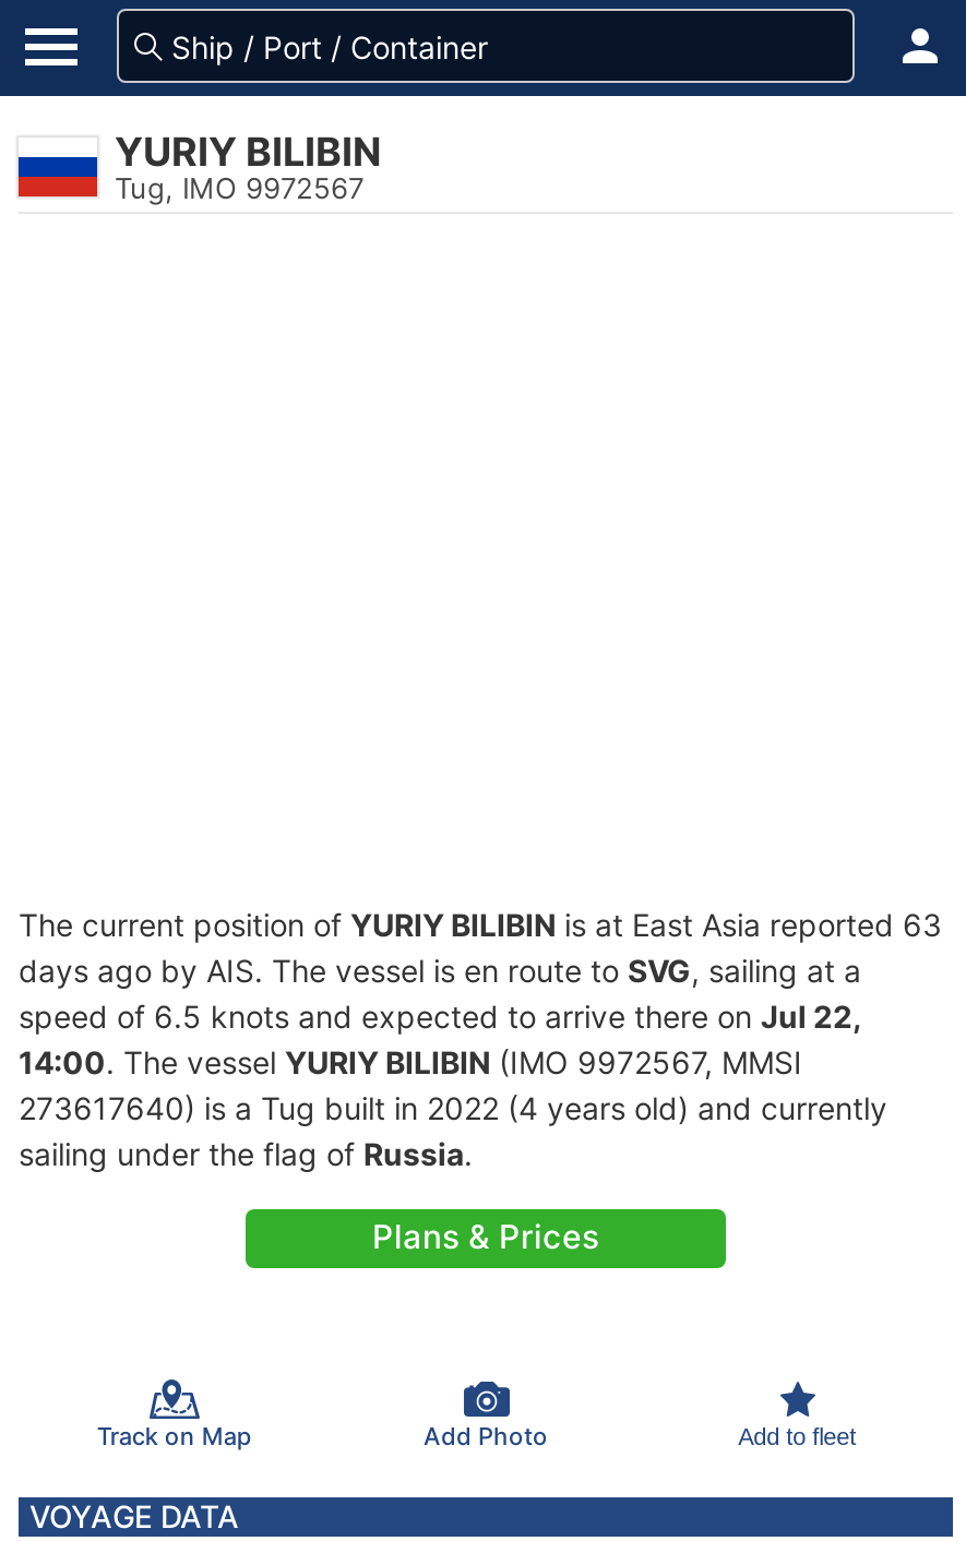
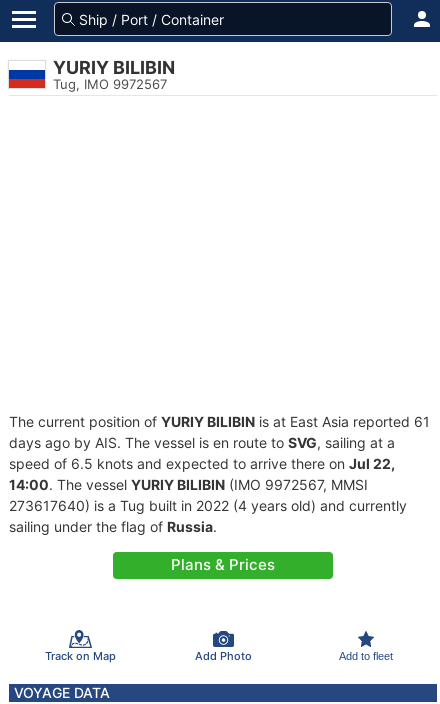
[19,906,942,943] The current position of YURIY BILIBIN is at East Asia reported 63 -> [9,413,430,430] The current position of YURIY BILIBIN is at East Asia reported 61

